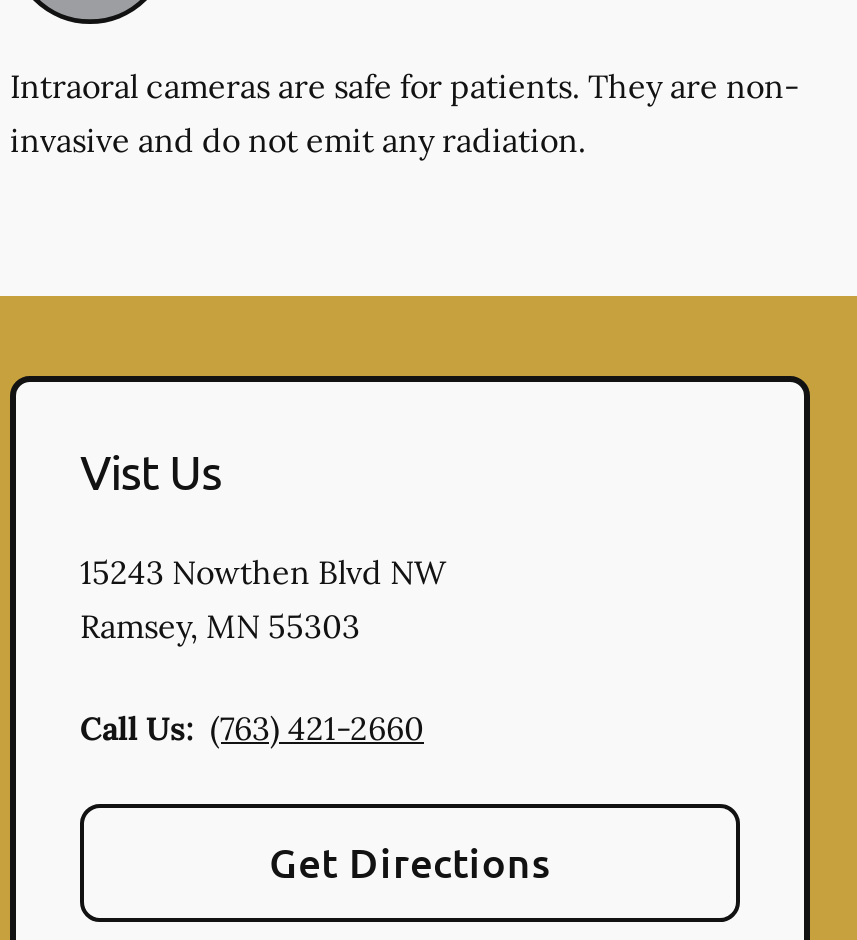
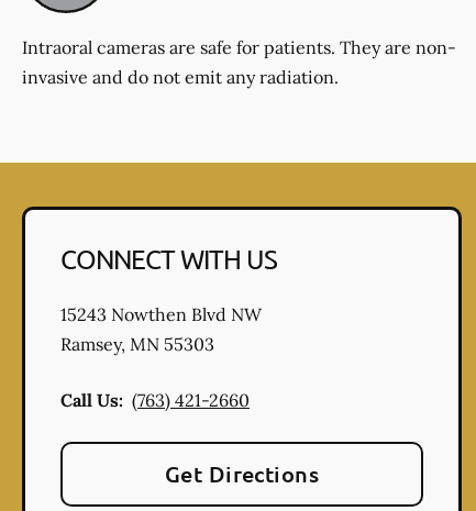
[80,442,221,500] Vist Us -> [60,243,278,275] CONNECT WITH US

